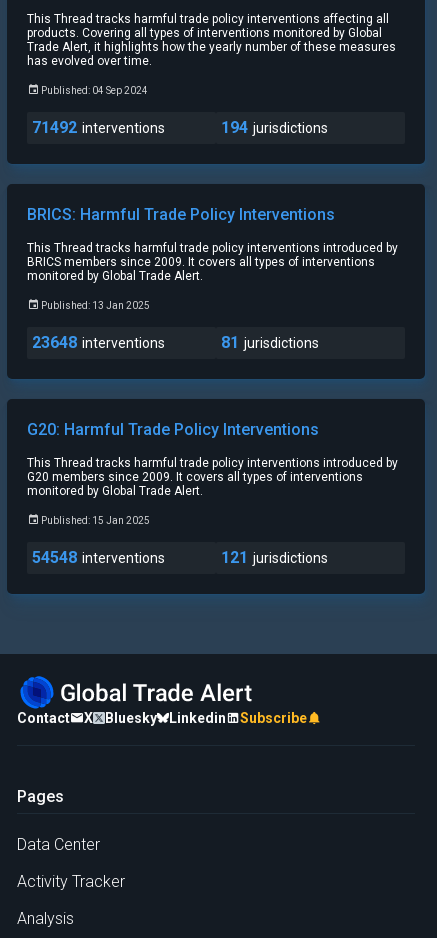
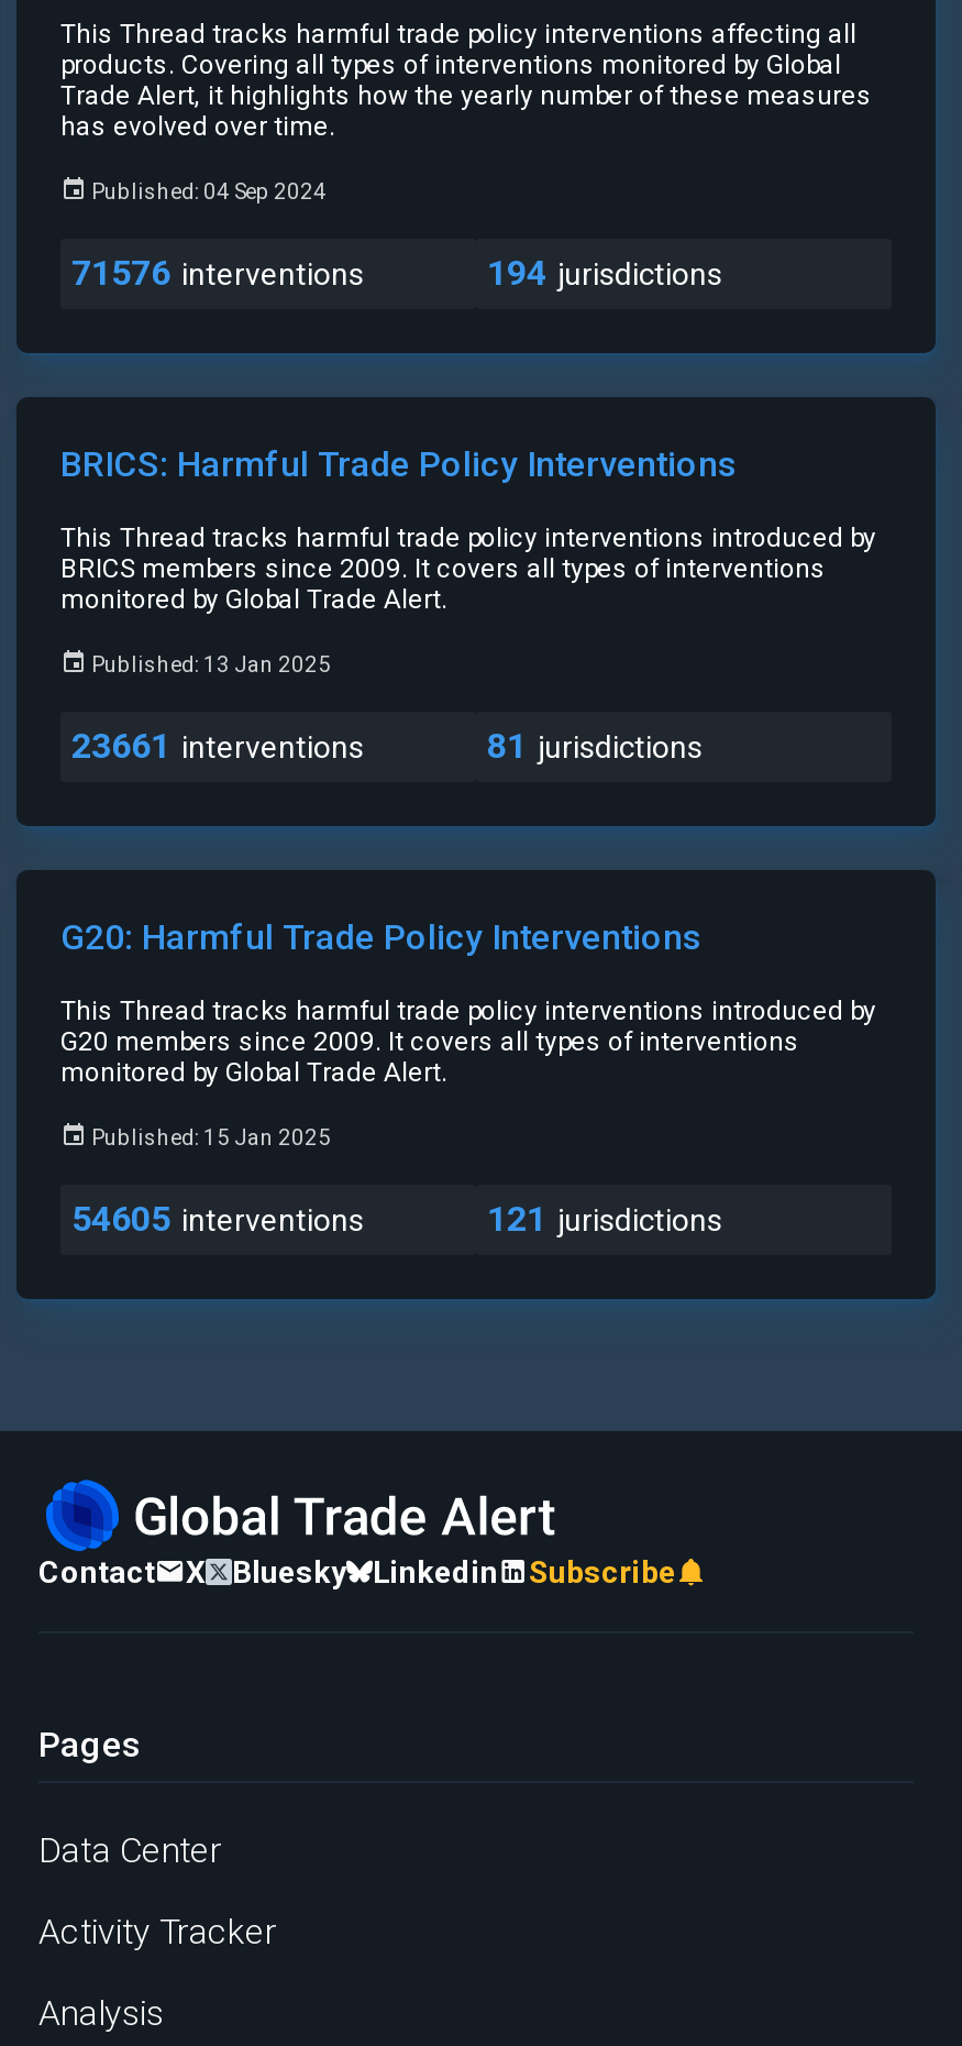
[32,118,165,137] 71492 interventions -> [71,252,364,294] 71576 interventions
[32,333,165,352] 23648 interventions -> [71,725,364,767] 23661 interventions
[32,548,165,567] 54548 interventions -> [71,1198,364,1240] 54605 interventions

